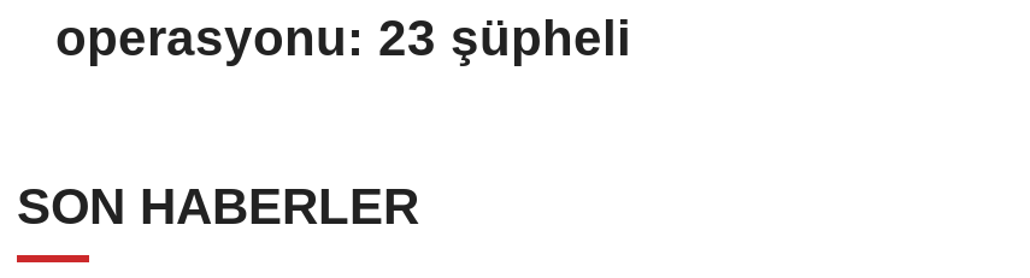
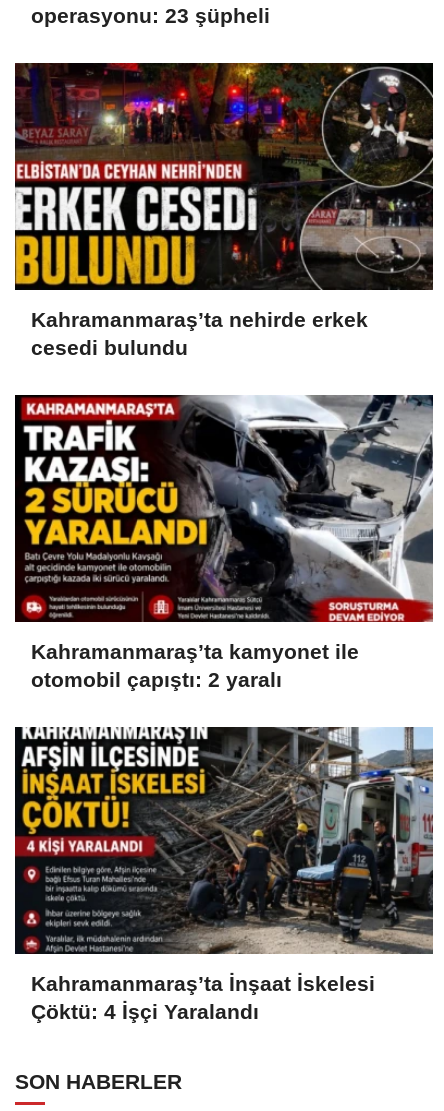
none -> [14,62,434,359] [image] | Kahramanmaraş’ta nehirde erkek | cesedi bulundu
none -> [14,394,434,691] [image] | Kahramanmaraş’ta kamyonet ile | otomobil çapıştı: 2 yaralı
none -> [14,726,434,1023] [image] | Kahramanmaraş’ta İnşaat İskelesi | Çöktü: 4 İşçi Yaralandı

